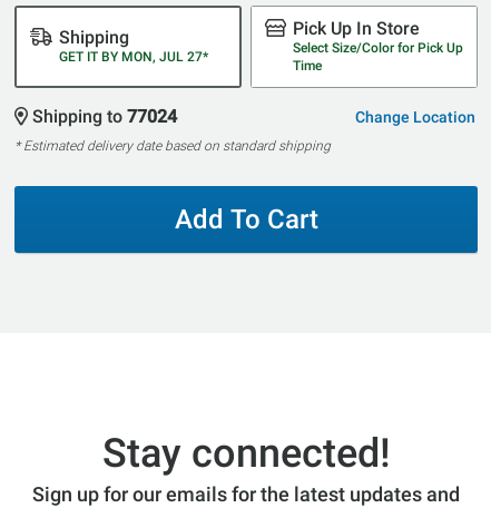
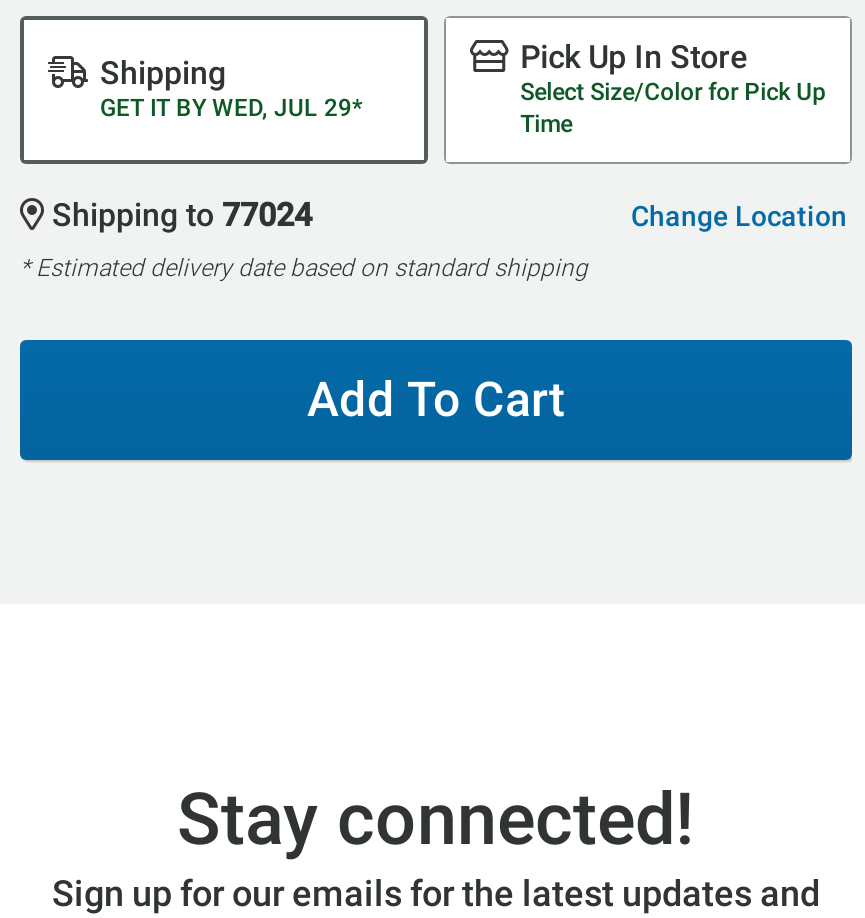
[59,49,208,65] GET IT BY MON, JUL 27* -> [100,94,362,122] GET IT BY WED, JUL 29*

